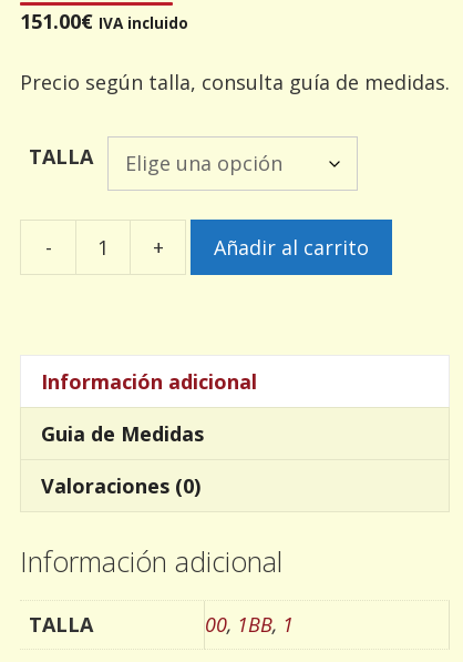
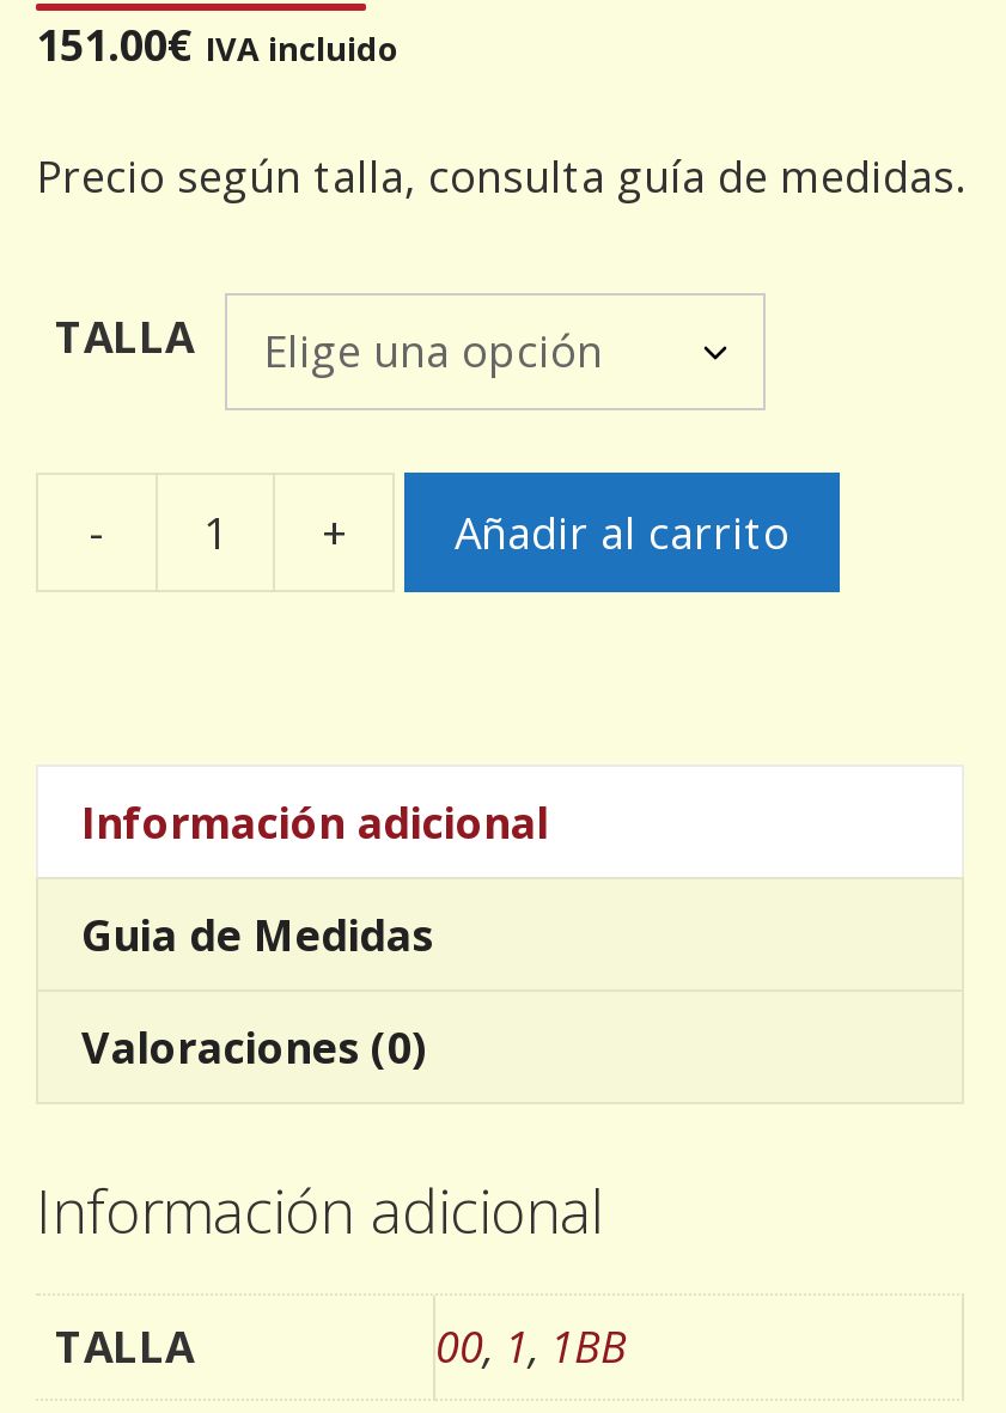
[205,611,294,638] 00, 1BB, 1 -> [435,1318,627,1376] 00, 1, 1BB

